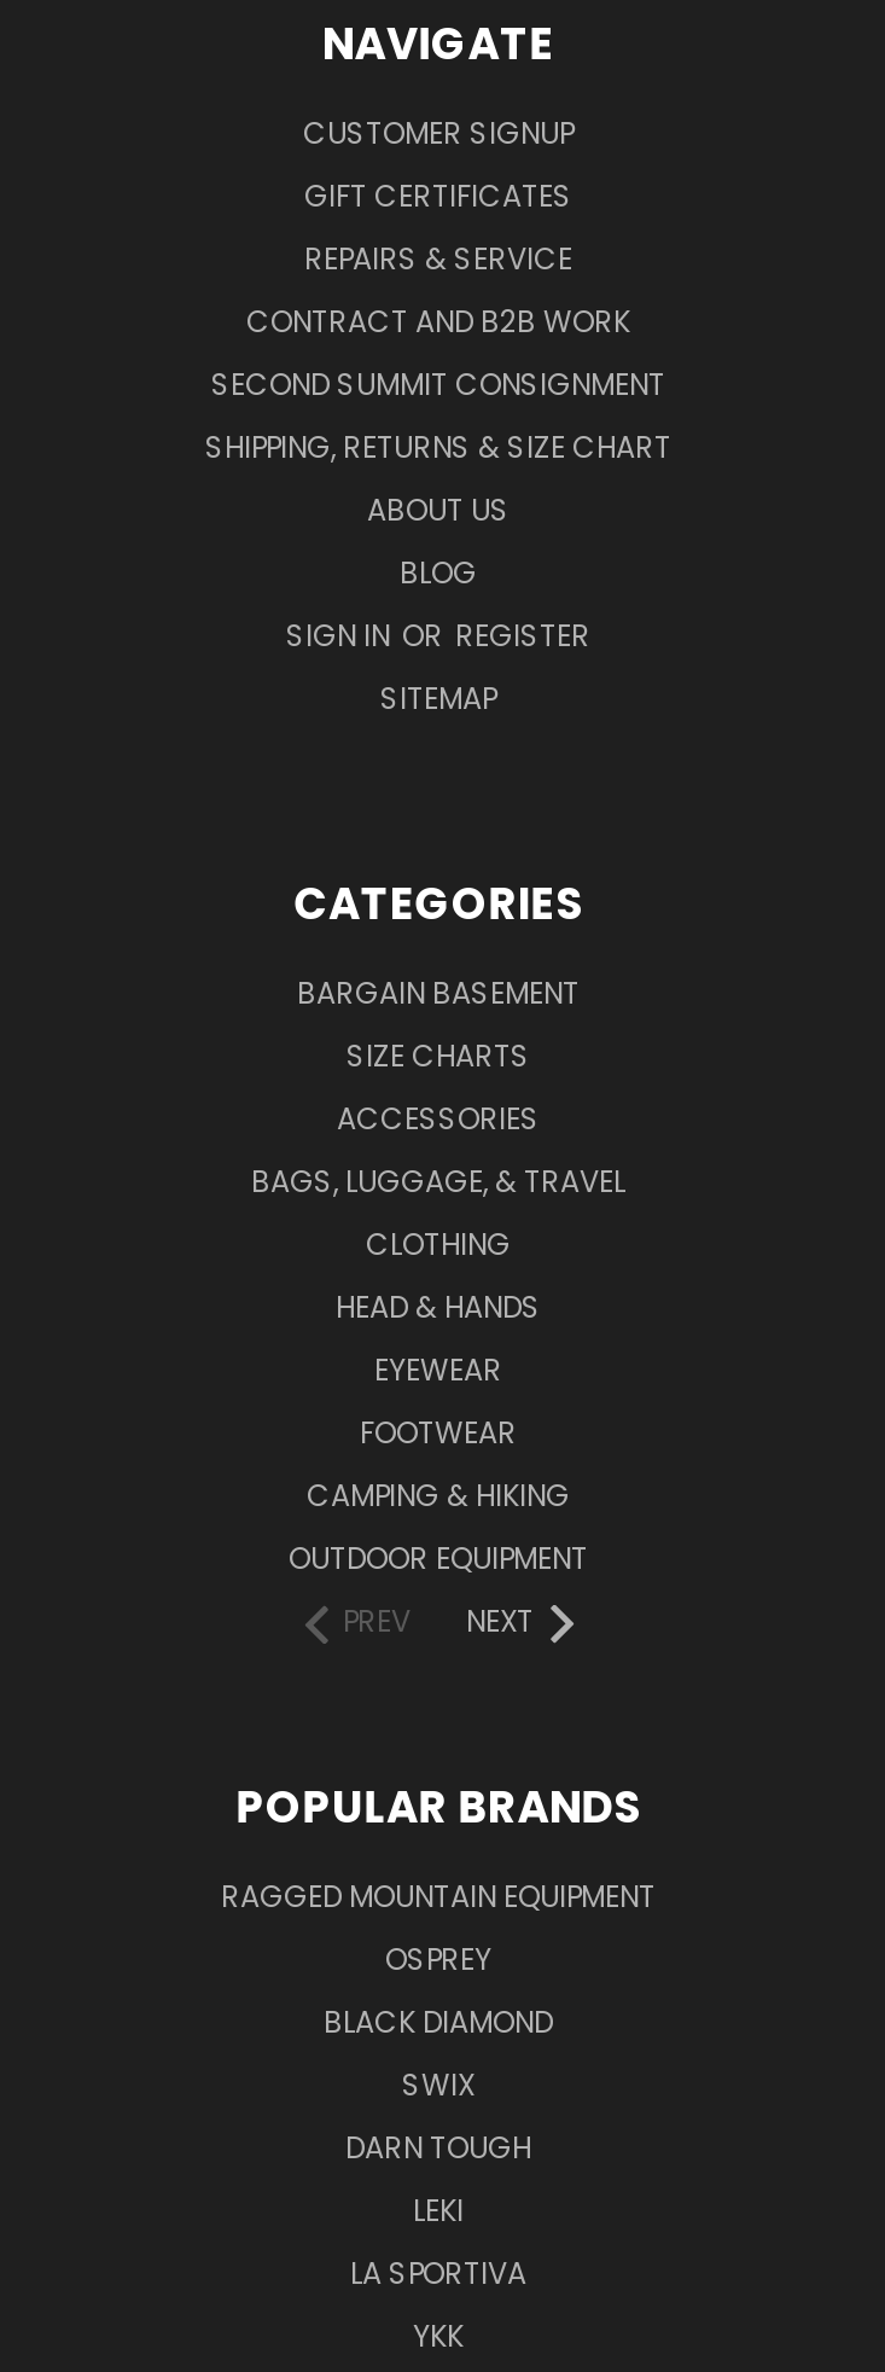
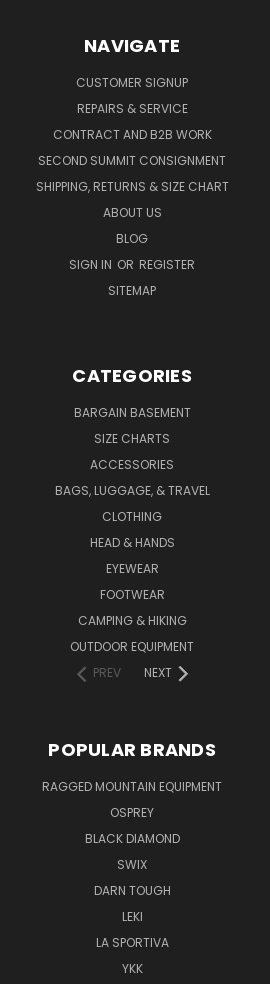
[304,175,572,216] GIFT CERTIFICATES -> none

